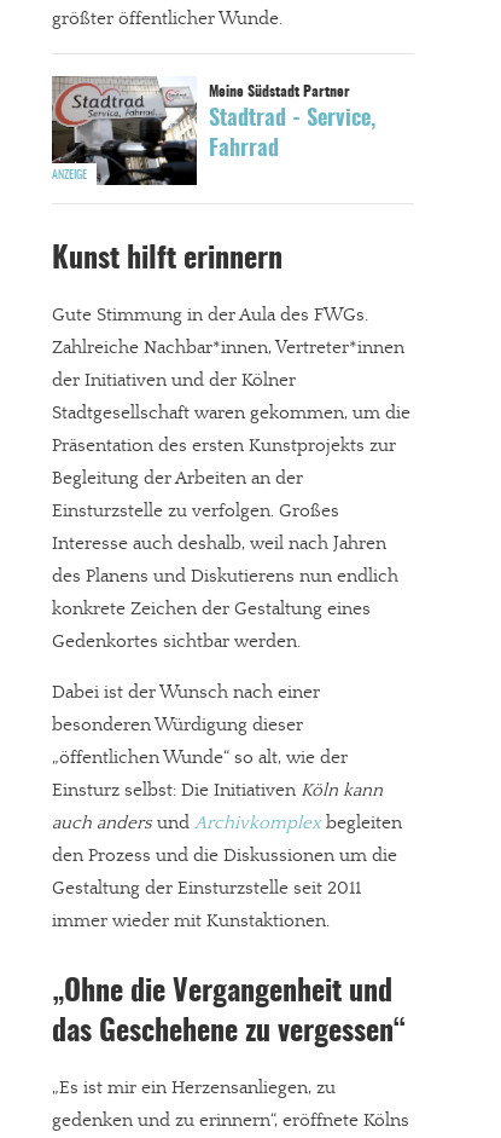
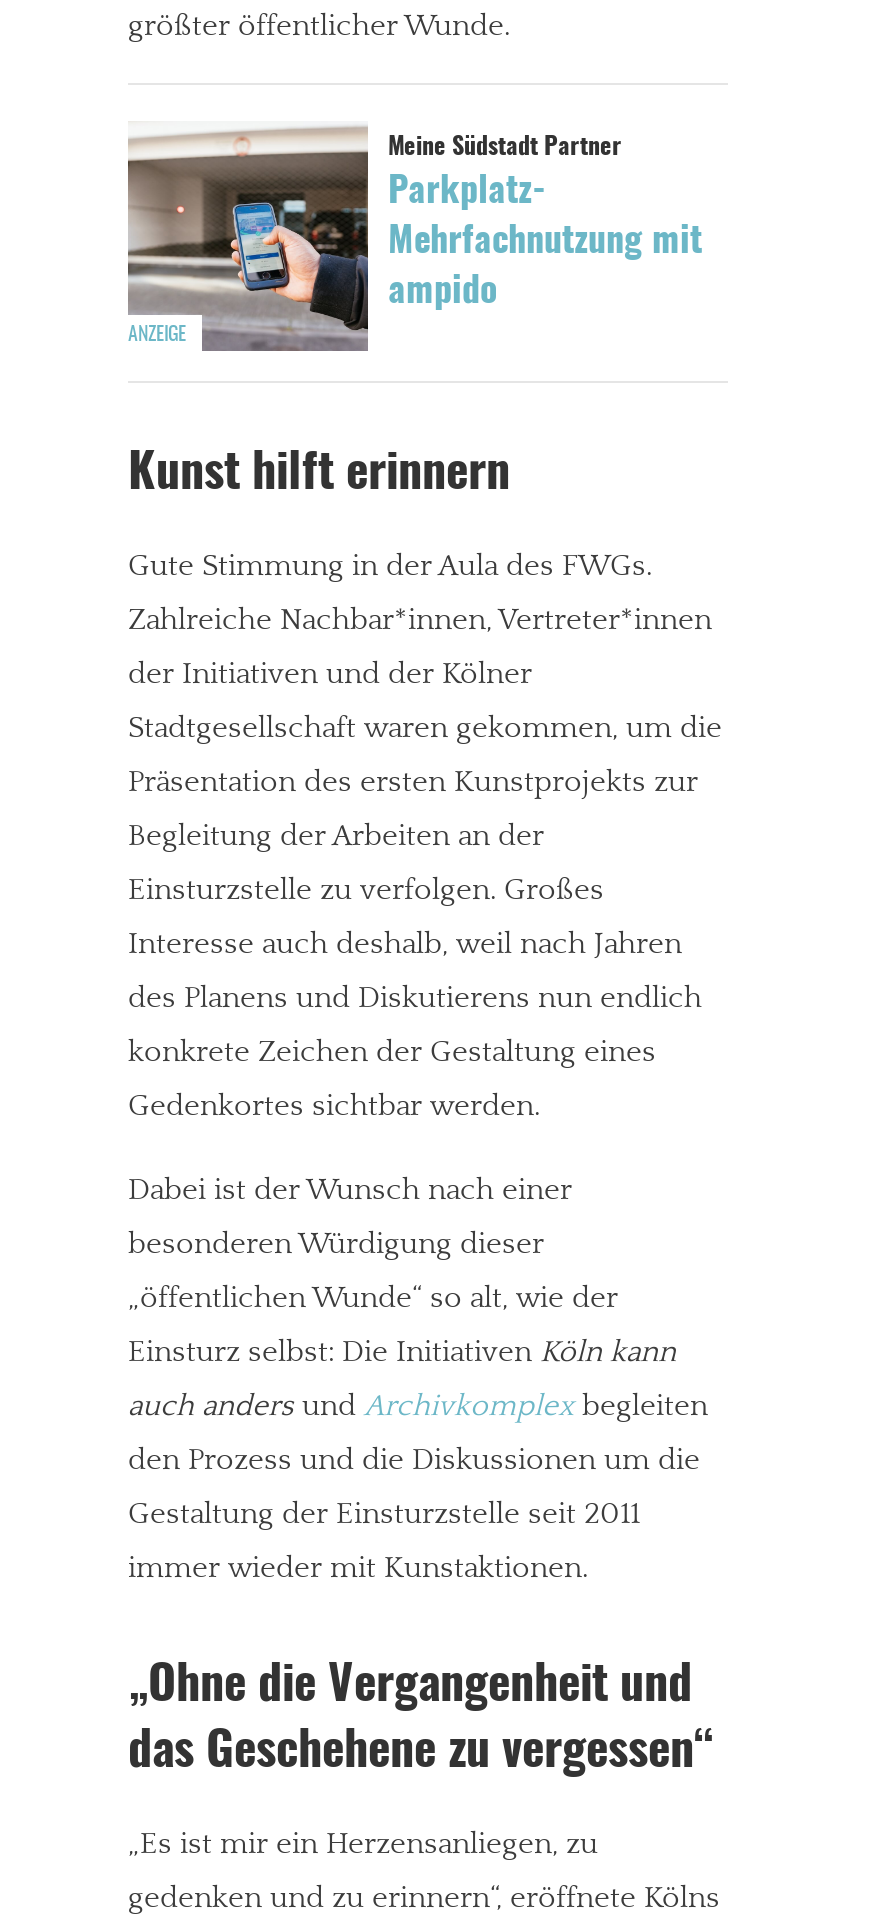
[52,75,375,186] [image] | Stadtrad - Service, | Fahrrad -> [126,125,702,353] [image] | Parkplatz- | Mehrfachnutzung mit | ampido

